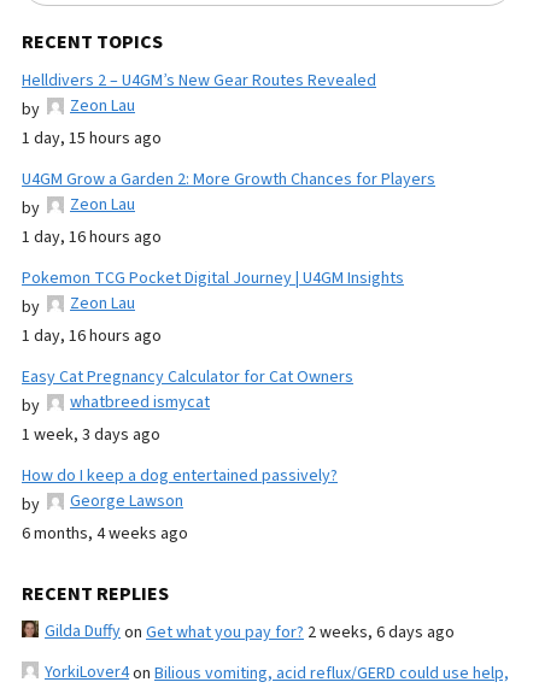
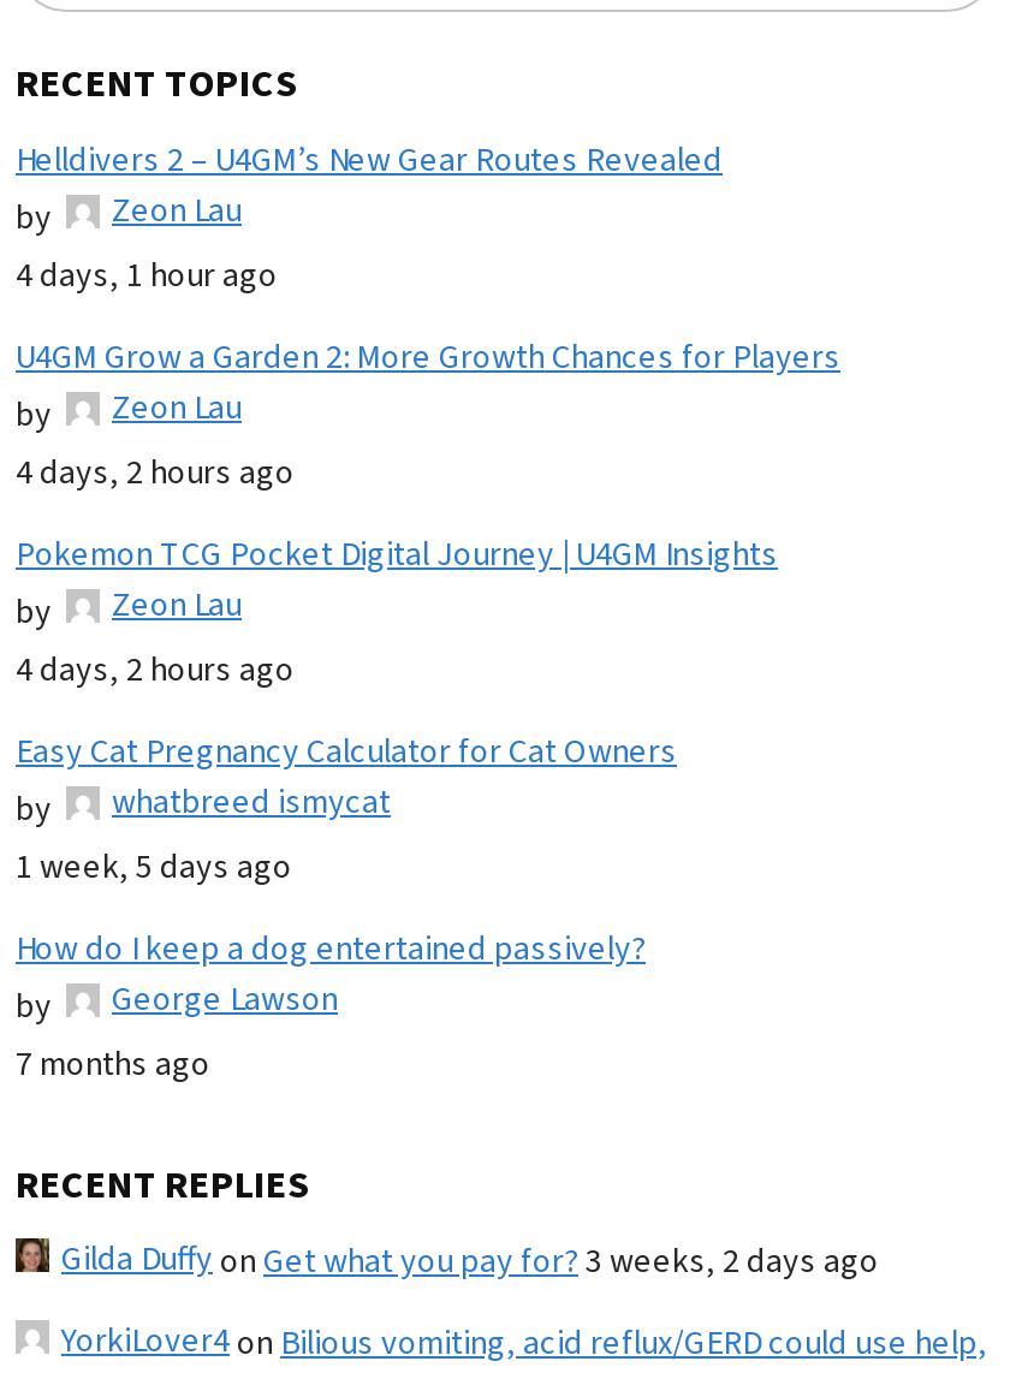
[22,126,162,150] 1 day, 15 hours ago -> [16,252,278,300] 4 days, 1 hour ago
[22,225,162,249] 1 day, 16 hours ago -> [16,449,295,497] 4 days, 2 hours ago
[22,324,162,348] 1 day, 16 hours ago -> [16,646,295,694] 4 days, 2 hours ago
[22,423,160,447] 1 week, 3 days ago -> [16,843,292,891] 1 week, 5 days ago
[22,521,188,545] 6 months, 4 weeks ago -> [16,1040,210,1089] 7 months ago
[45,619,455,644] Gilda Duffyon Get what you pay for? 2 weeks, 6 days ago -> [61,1235,879,1286] Gilda Duffyon Get what you pay for? 3 weeks, 2 days ago

